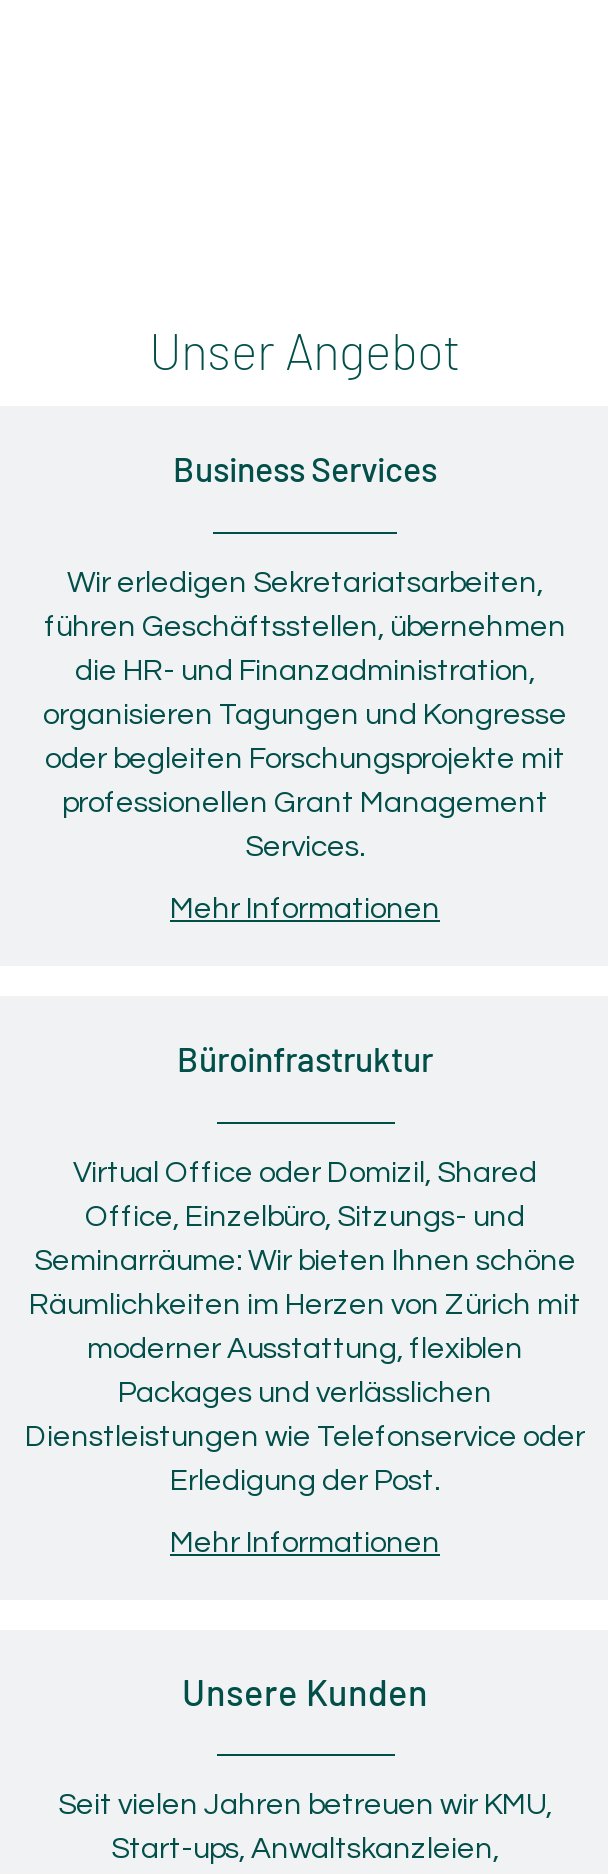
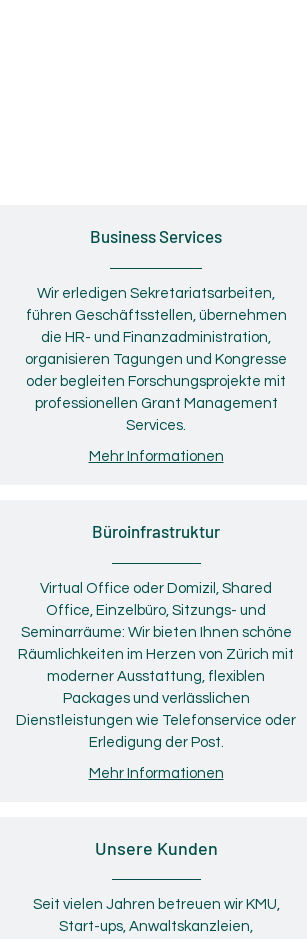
[149,320,461,380] Unser Angebot -> none

